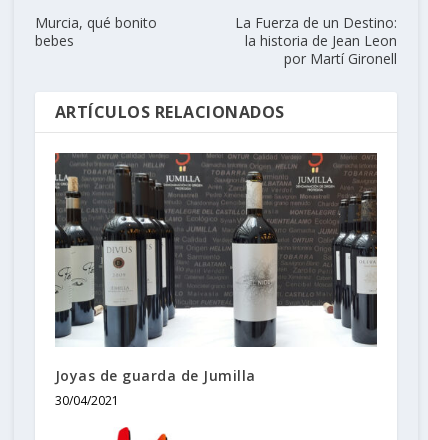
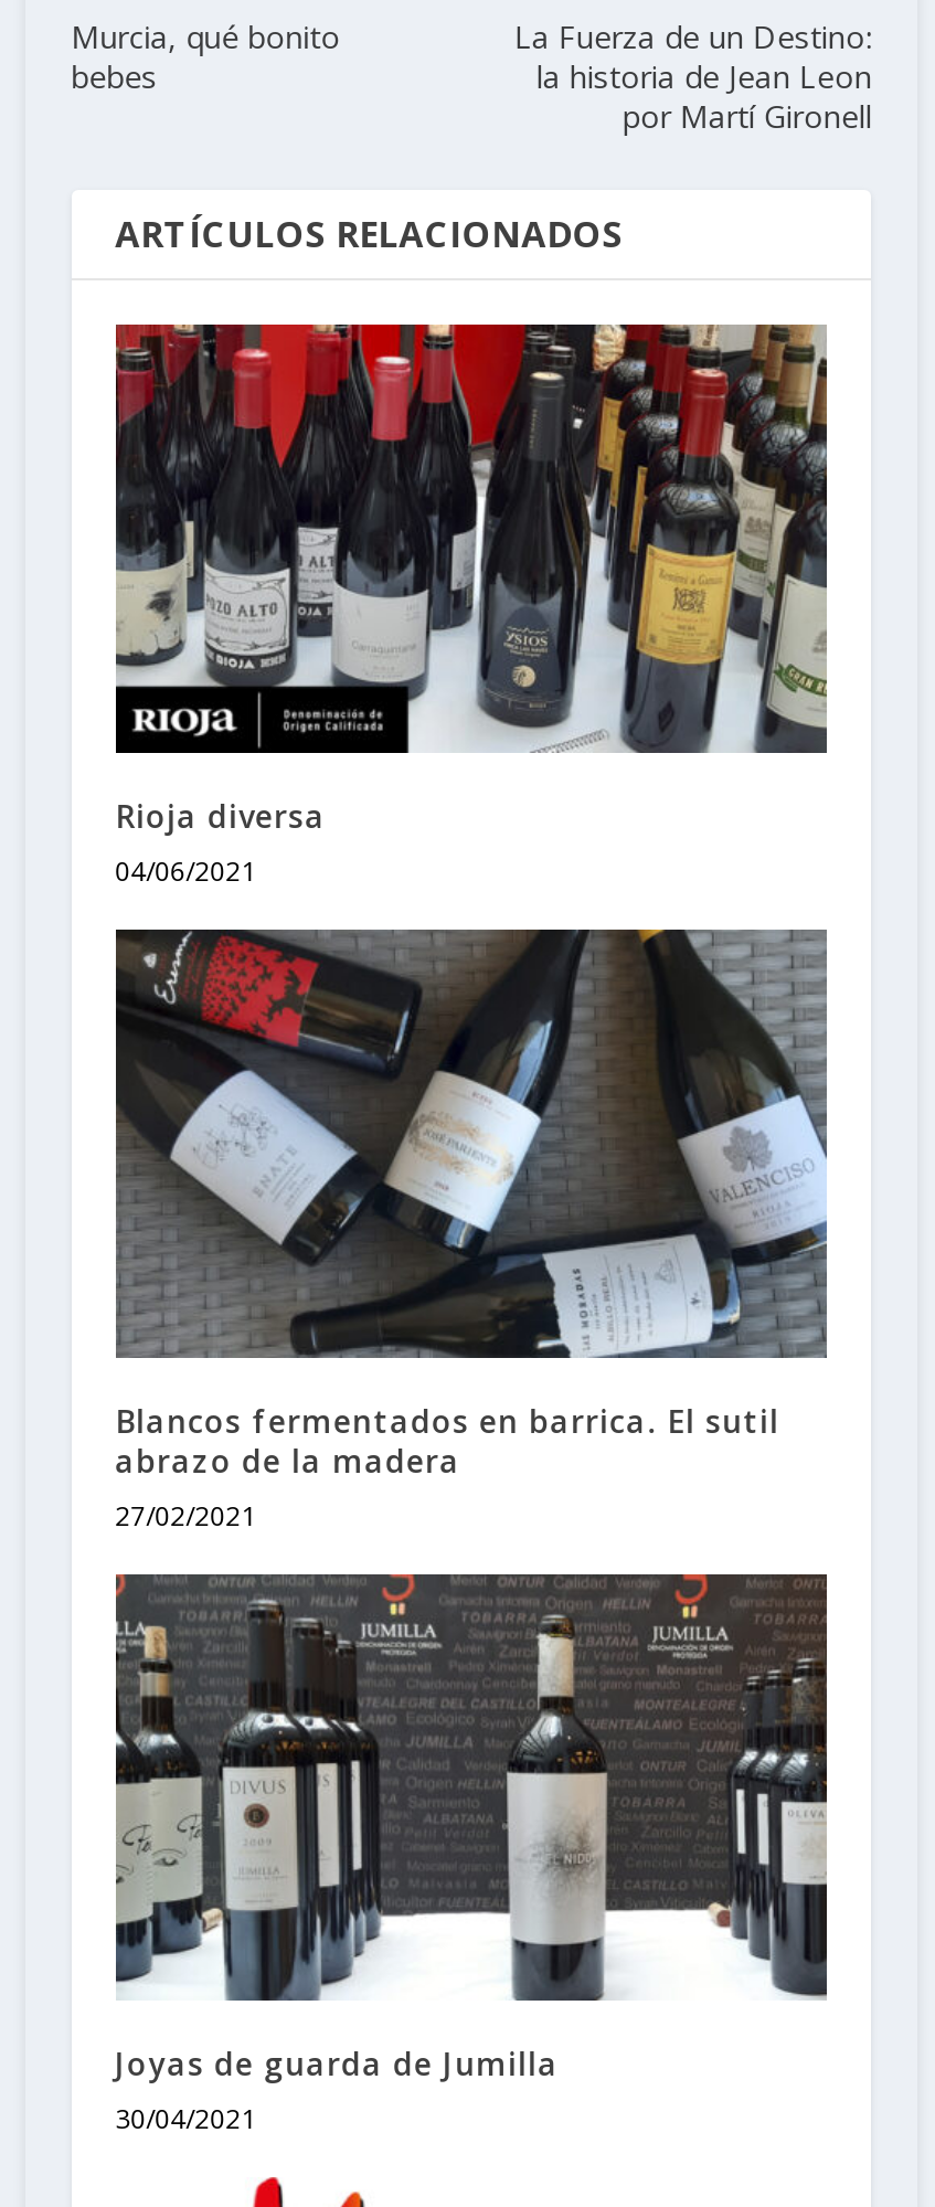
none -> [114,322,829,889] [image] | Rioja diversa | 04/06/2021
none -> [114,927,829,1534] [image] | Blancos fermentados en barrica. El sutil | abrazo de la madera | 27/02/2021

